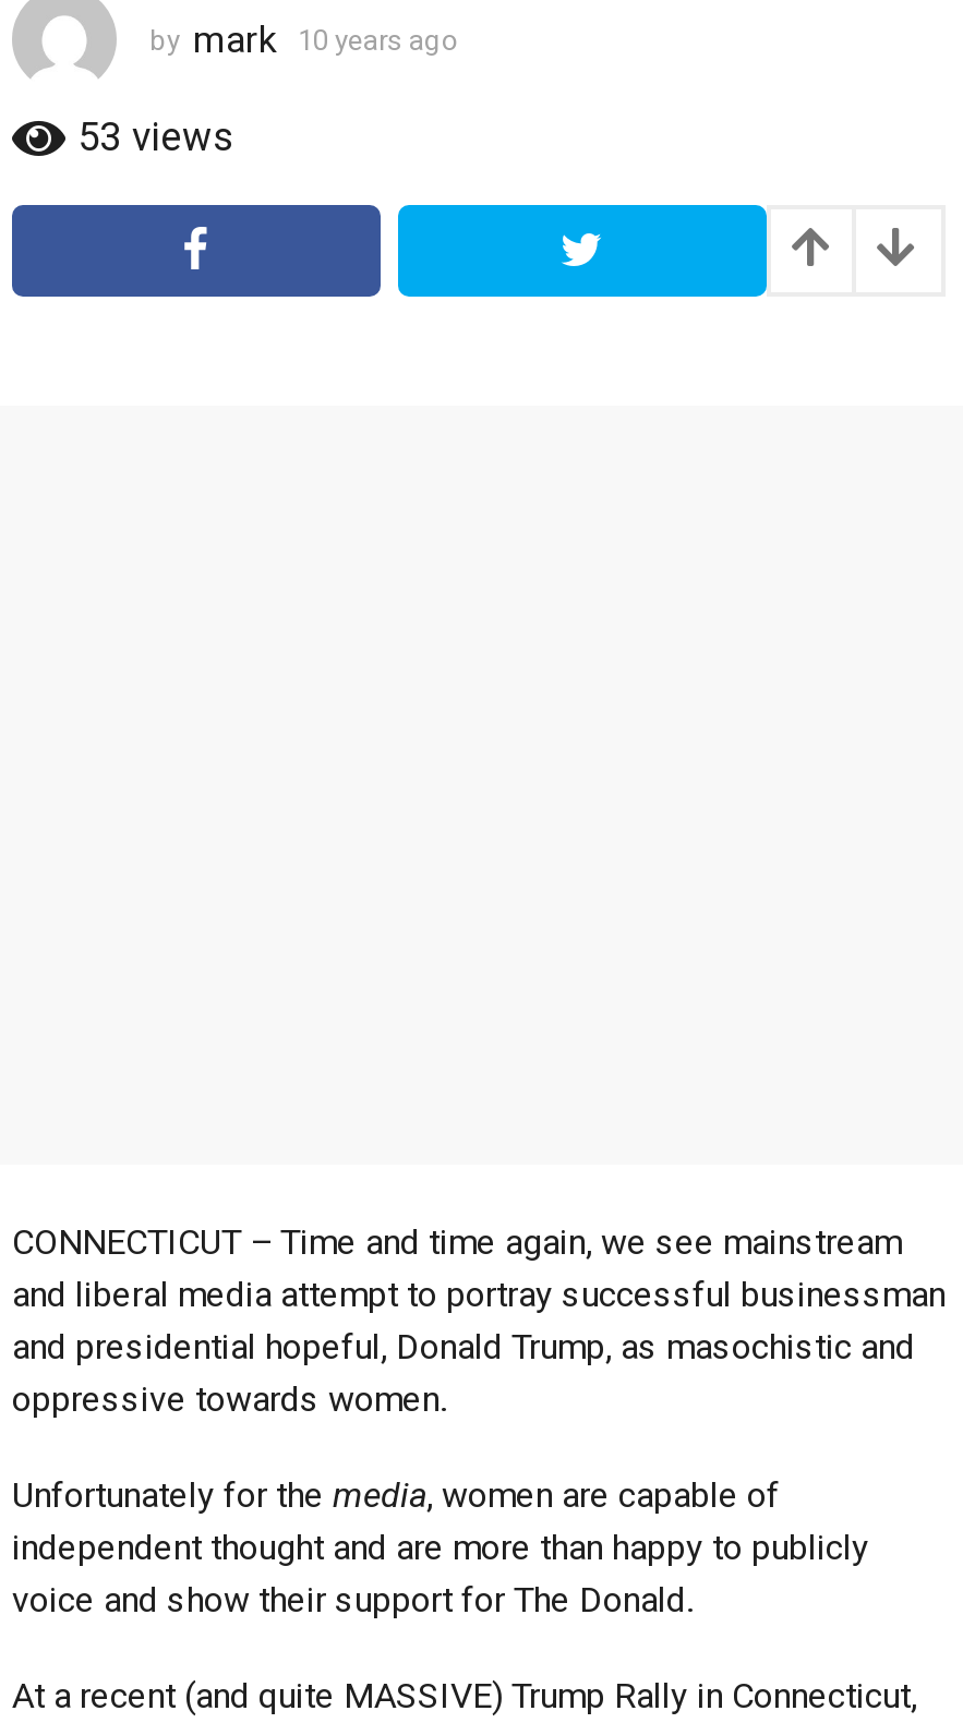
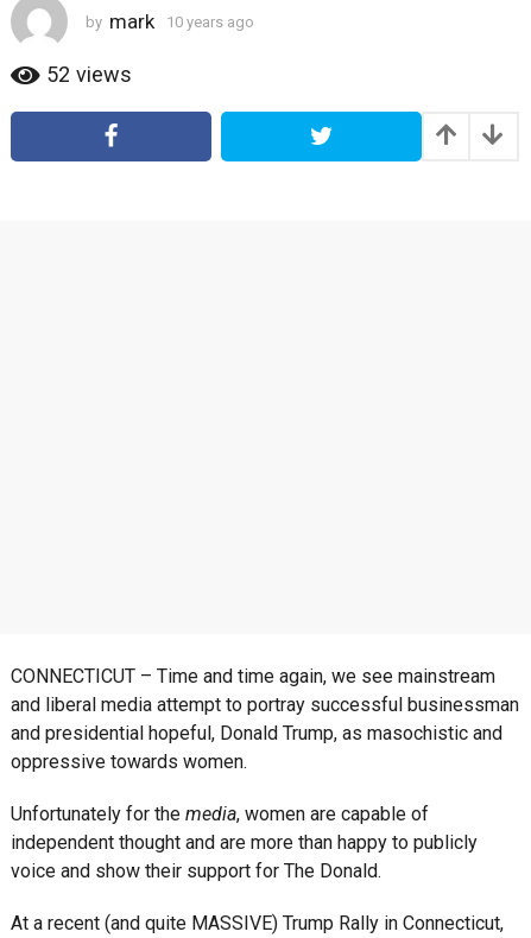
[77,113,234,159] 53 views -> [46,62,132,87] 52 views

